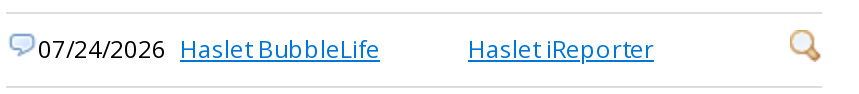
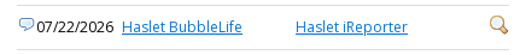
[38,32,380,66] 07/24/2026 Haslet BubbleLife -> [36,17,243,37] 07/22/2026 Haslet BubbleLife

